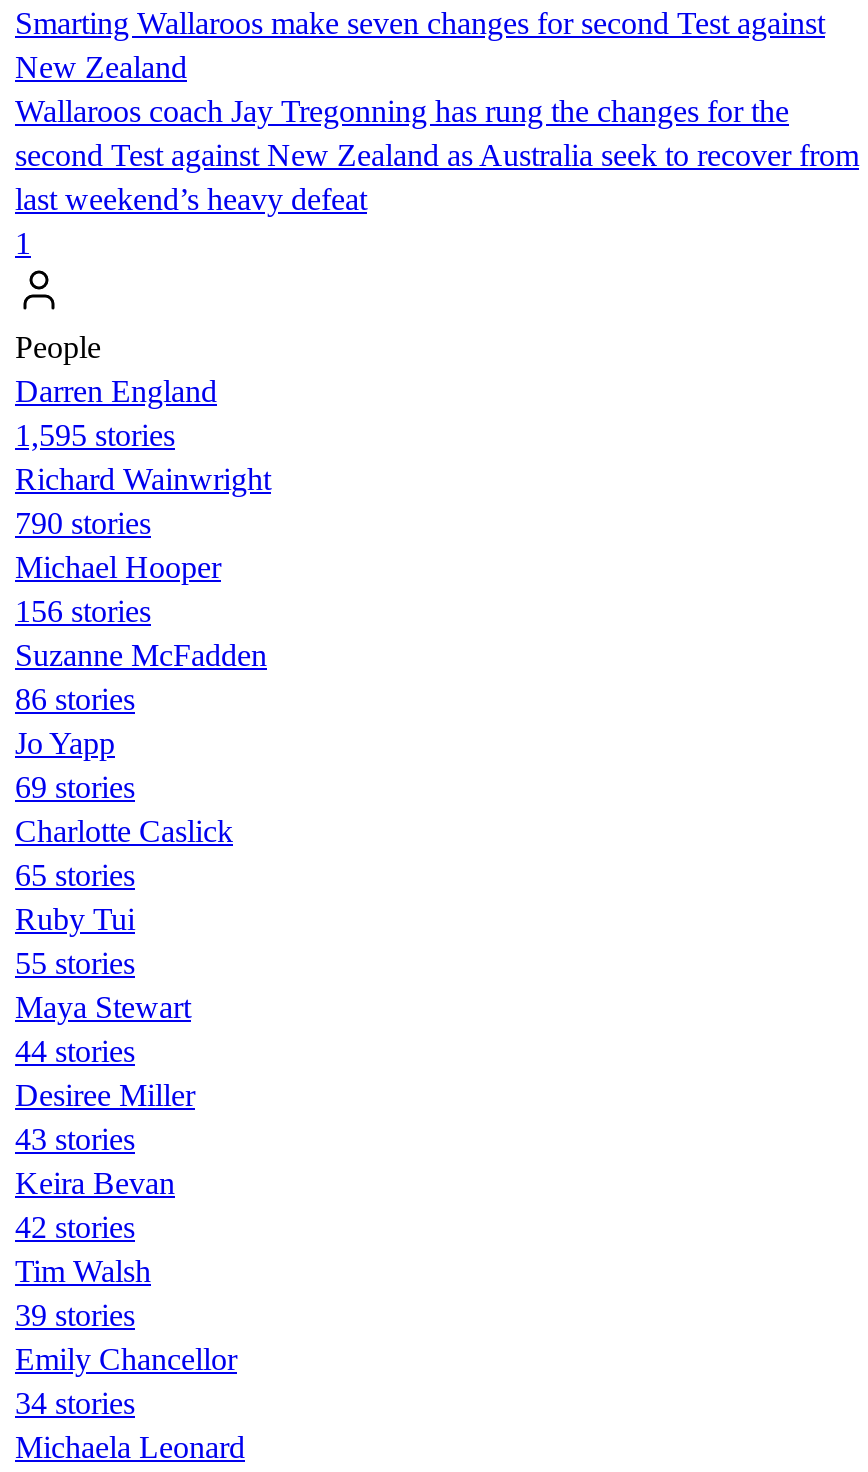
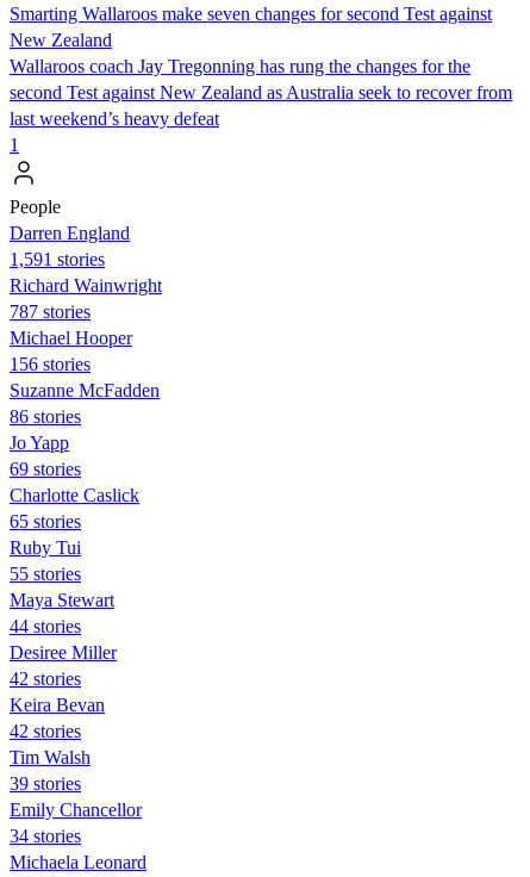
[15,418,175,452] 1,595 stories -> [10,249,105,269] 1,591 stories
[15,506,151,540] 790 stories -> [10,301,91,322] 787 stories
[15,1122,135,1156] 43 stories -> [10,668,81,689] 42 stories

